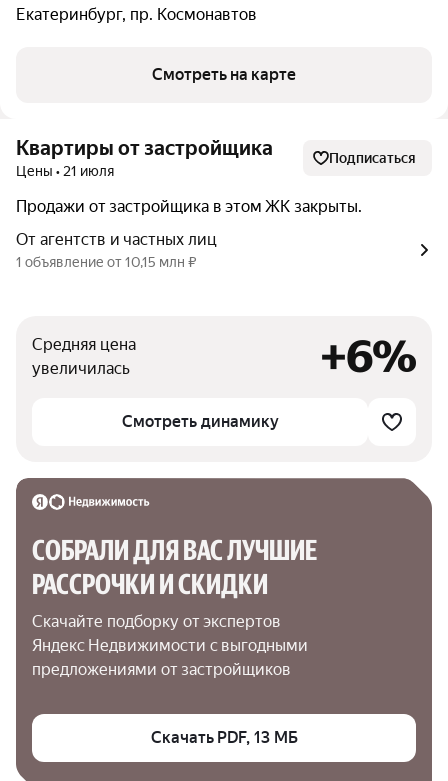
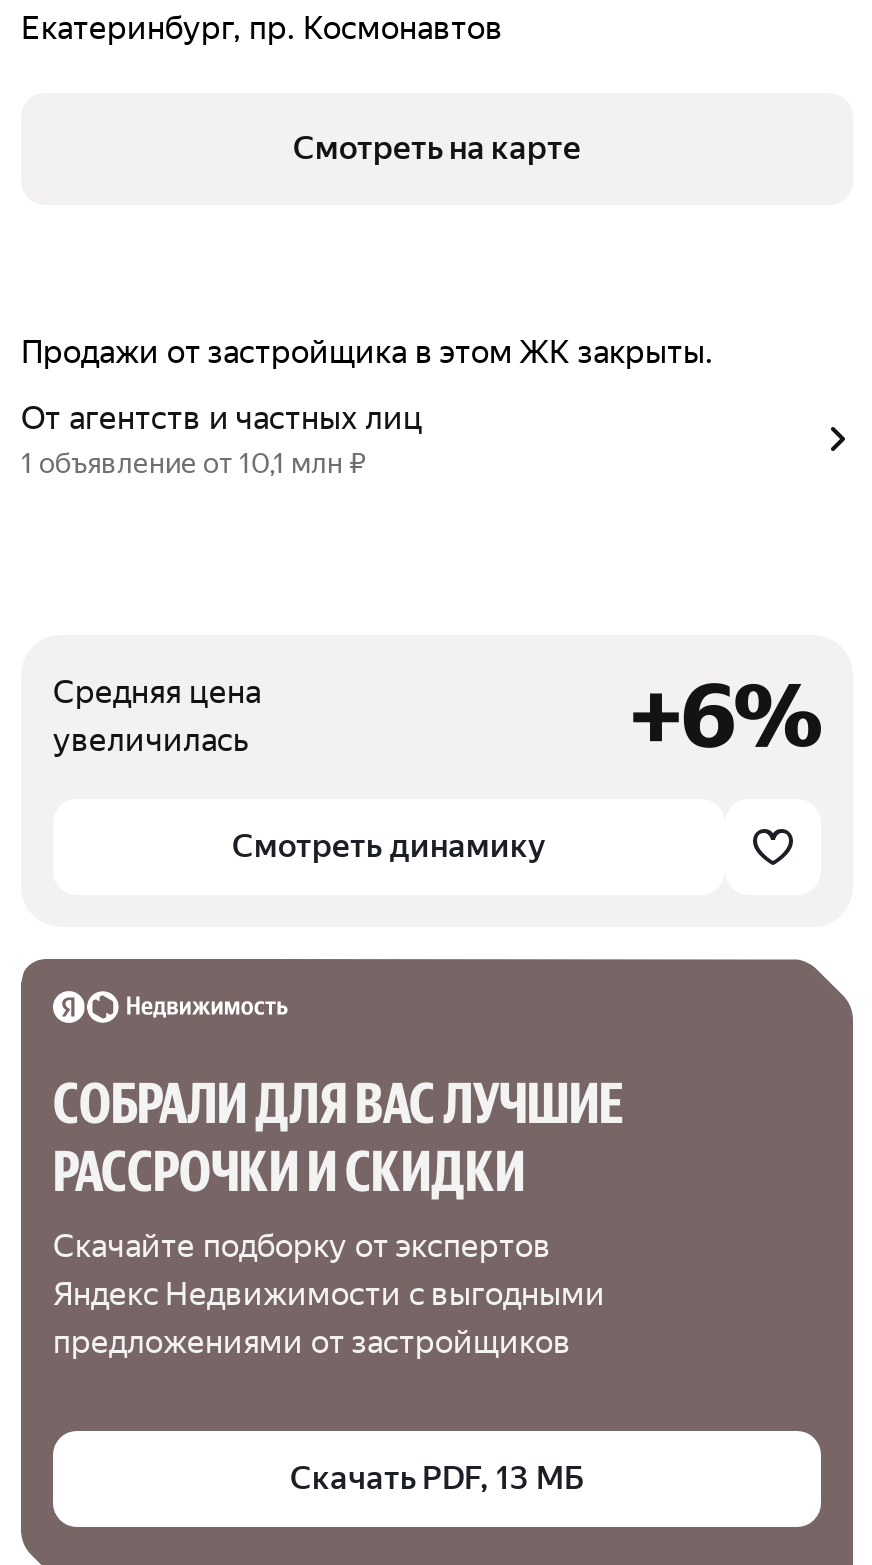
[16,136,273,179] Квартиры от застройщика | Цены • 21 июля -> none
[329,150,416,166] Подписаться -> none
moved [16,197,362,249] -> [21,333,713,437]: Продажи от застройщика в этом ЖК закрыты. | От агентств и частных лиц
[16,254,197,270] 1 объявление от 10,15 млн ₽ -> [21,447,367,479] 1 объявление от 10,1 млн ₽

